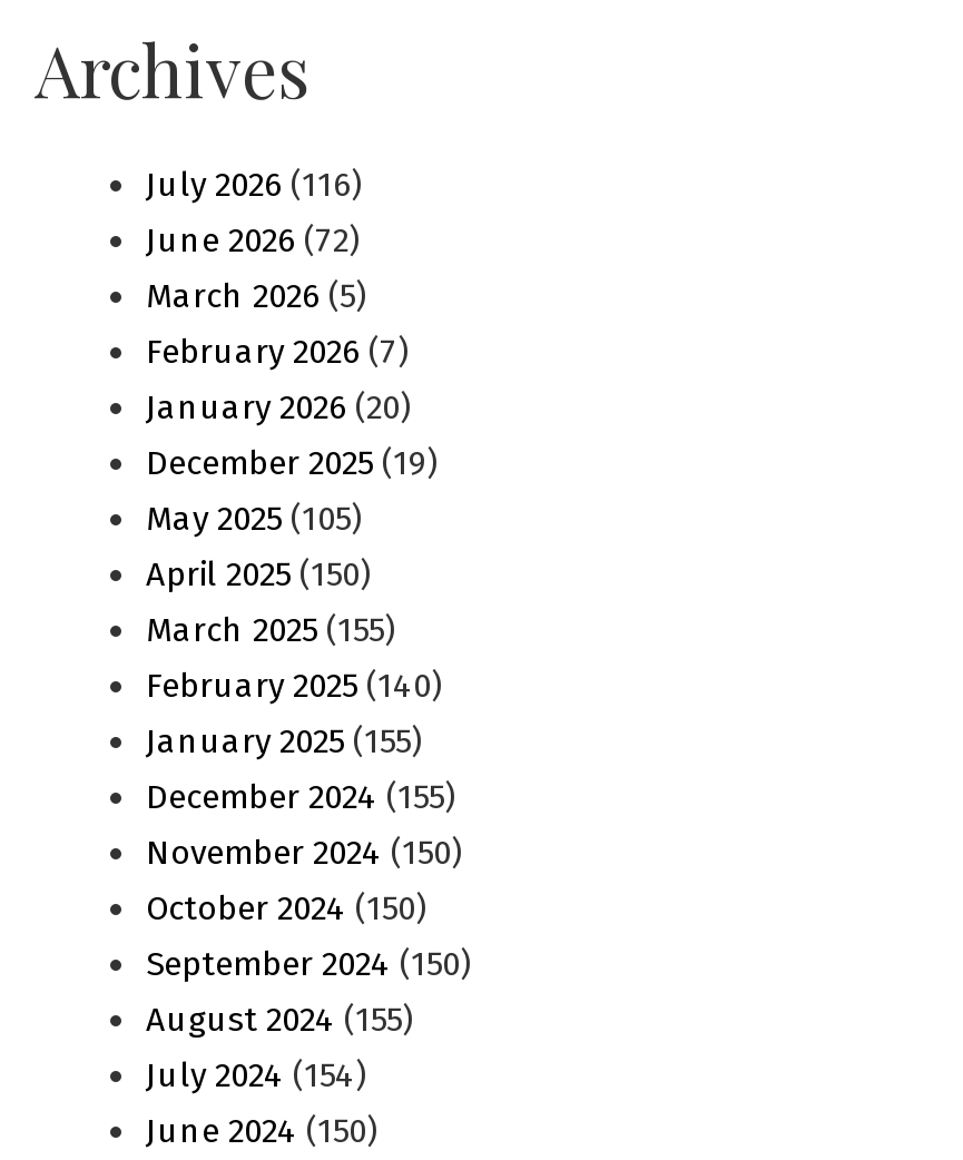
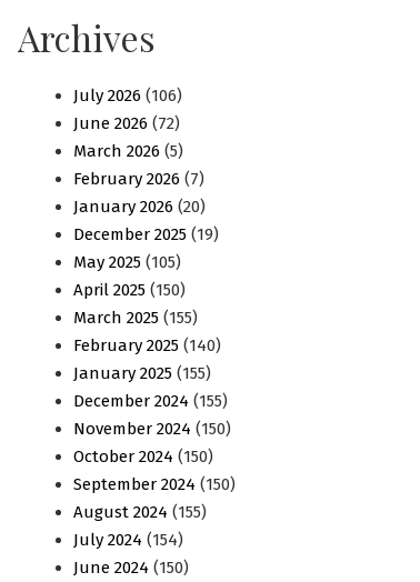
[146,164,362,204] July 2026 (116) -> [73,85,182,105] July 2026 (106)

